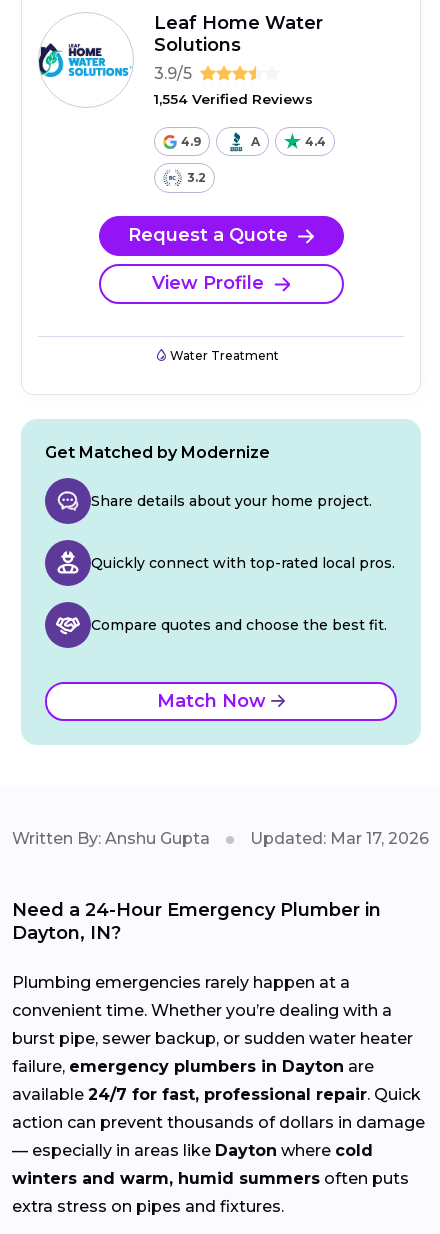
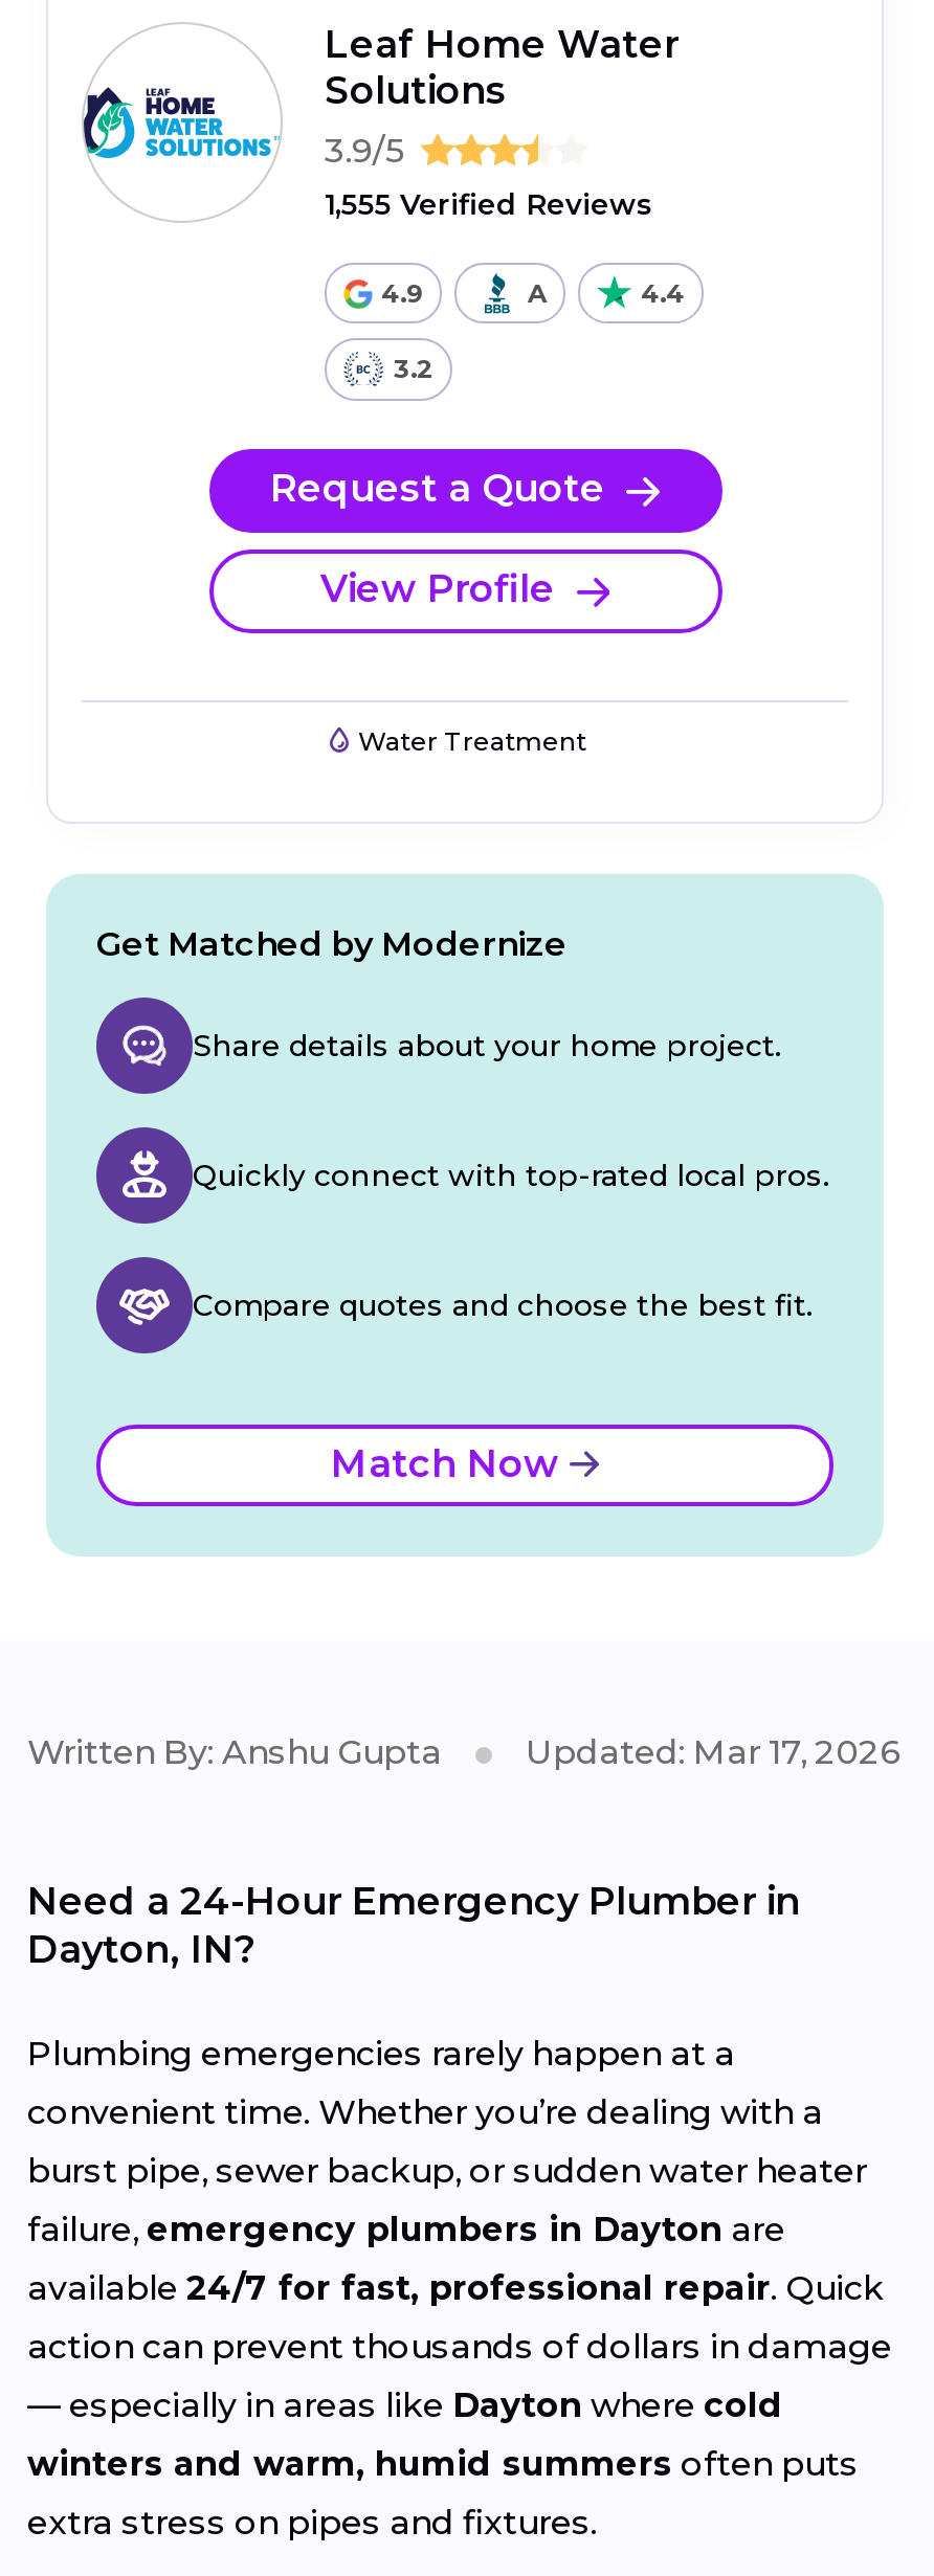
[154,91,313,107] 1,554 Verified Reviews -> [325,187,653,221] 1,555 Verified Reviews

